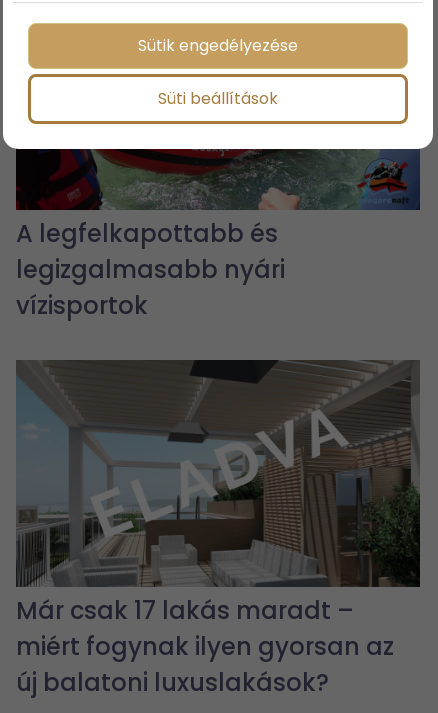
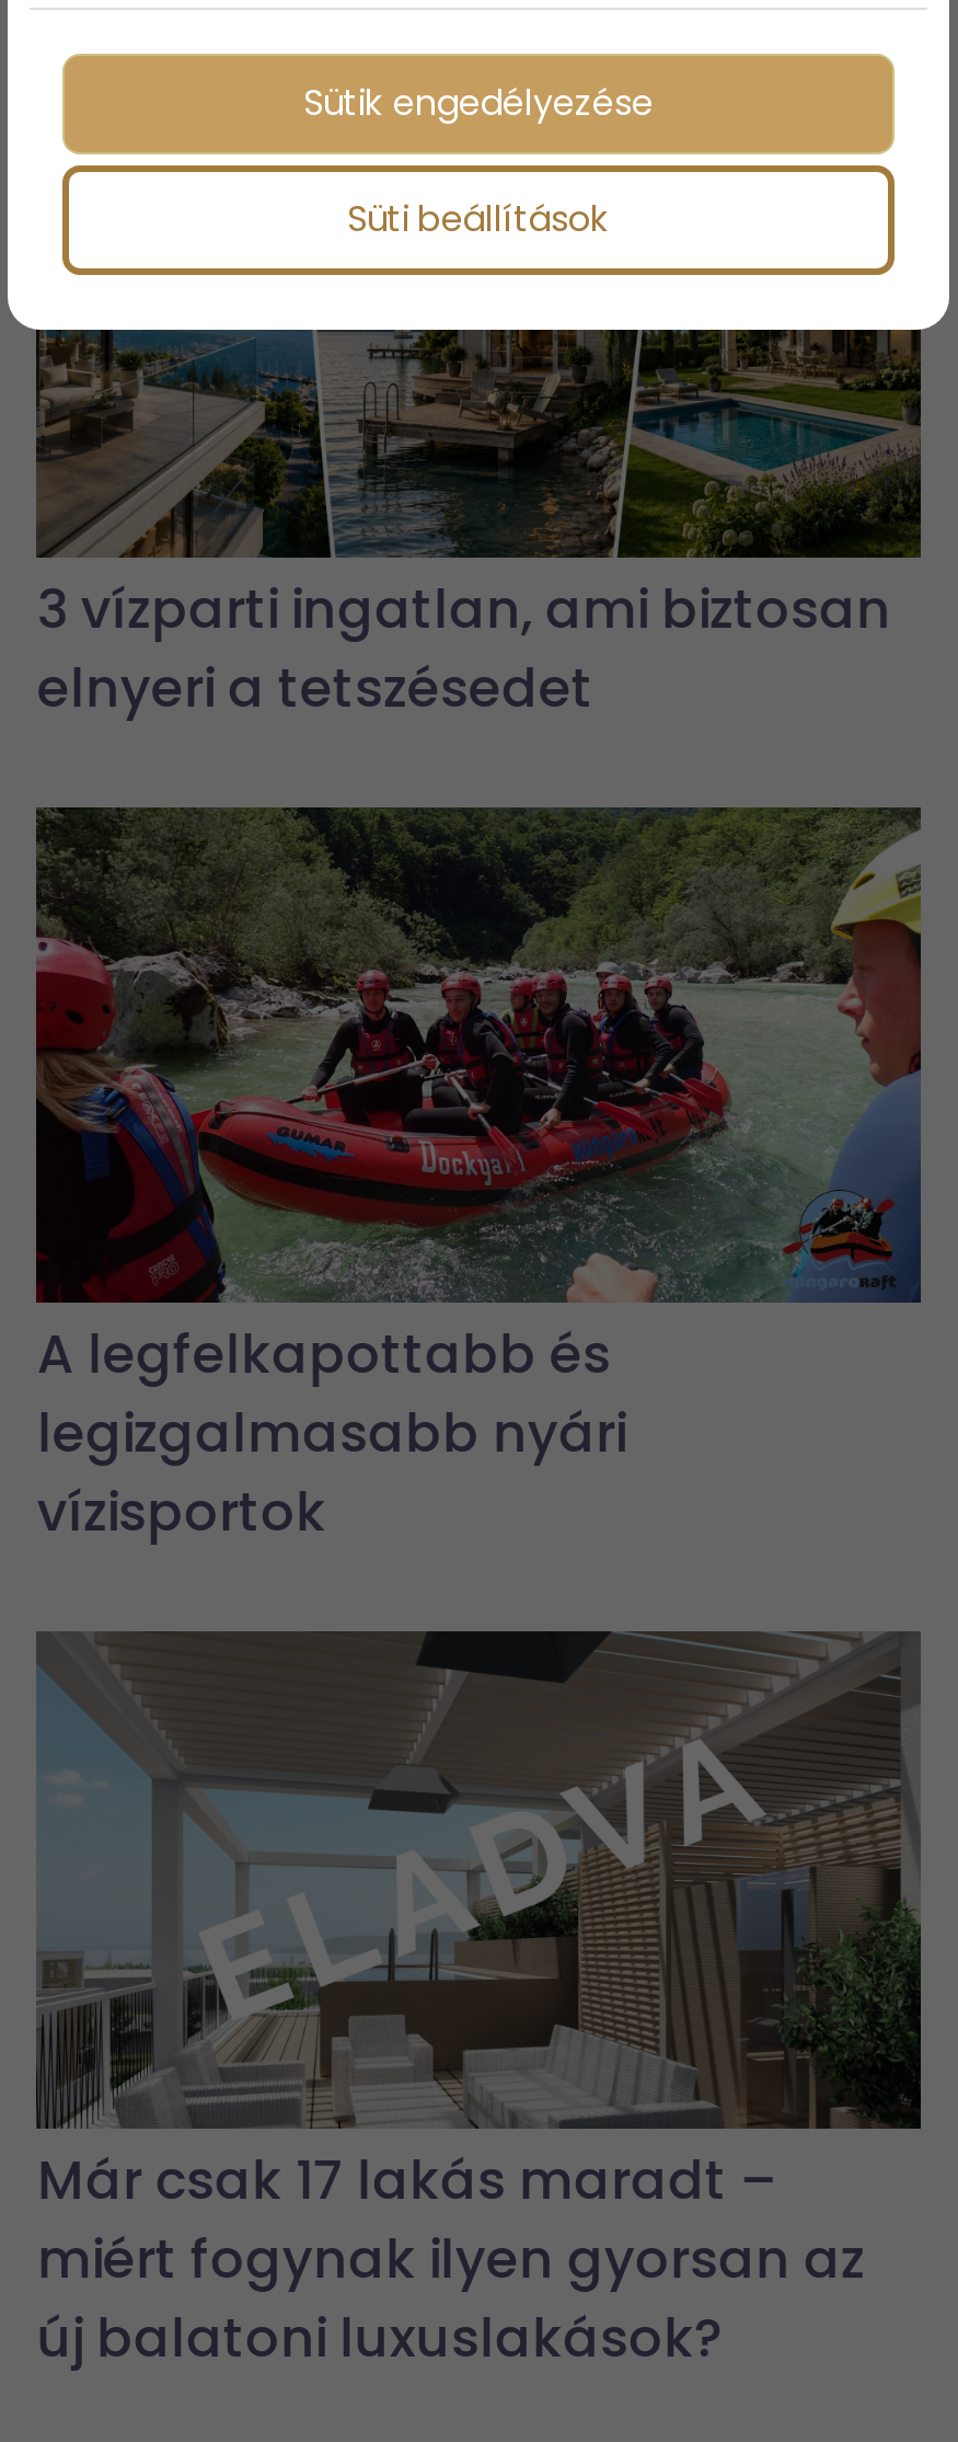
none -> [36,329,921,723] [image] | 3 vízparti ingatlan, ami biztosan | elnyeri a tetszésedet
none -> [36,793,921,1170] [image]

